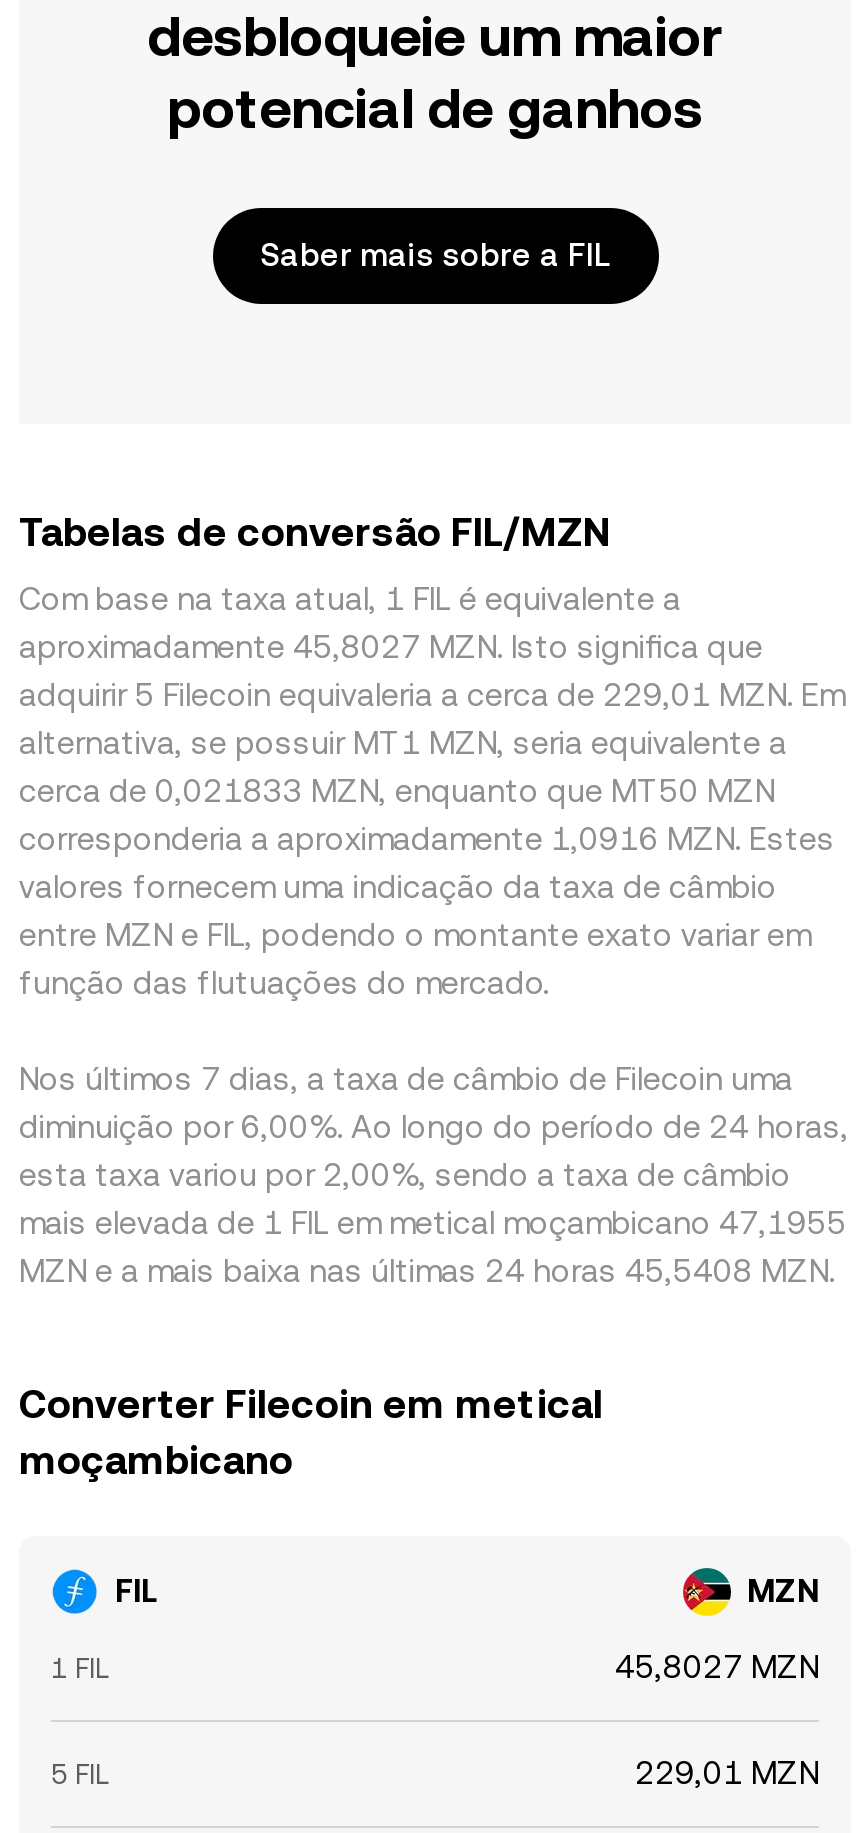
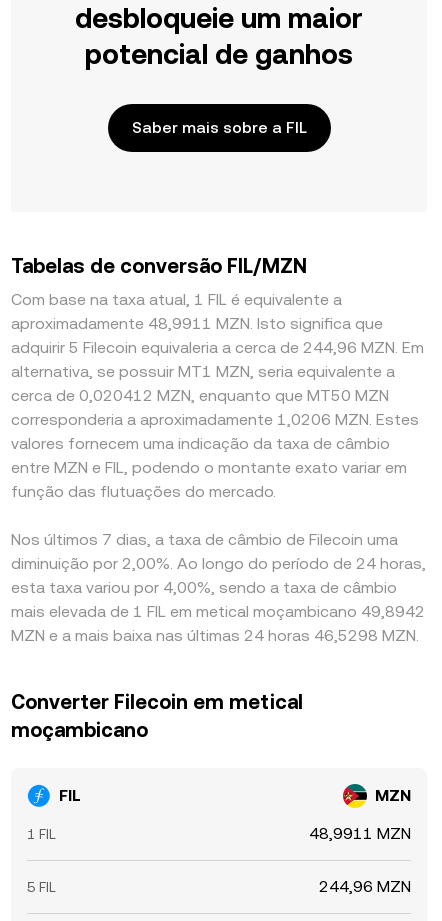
[19,628,763,666] aproximadamente 45,8027 MZN. Isto significa que -> [11,314,383,333] aproximadamente 48,9911 MZN. Isto significa que
[19,676,845,714] adquirir 5 Filecoin equivaleria a cerca de 229,01 MZN. Em -> [11,338,424,357] adquirir 5 Filecoin equivaleria a cerca de 244,96 MZN. Em
[19,772,775,810] cerca de 0,021833 MZN, enquanto que MT50 MZN -> [11,386,389,405] cerca de 0,020412 MZN, enquanto que MT50 MZN
[19,820,835,858] corresponderia a aproximadamente 1,0916 MZN. Estes -> [11,410,419,429] corresponderia a aproximadamente 1,0206 MZN. Estes
[19,1108,849,1146] diminuição por 6,00%. Ao longo do período de 24 horas, -> [11,554,426,573] diminuição por 2,00%. Ao longo do período de 24 horas,
[19,1156,791,1194] esta taxa variou por 2,00%, sendo a taxa de câmbio -> [11,578,397,597] esta taxa variou por 4,00%, sendo a taxa de câmbio
[19,1204,847,1242] mais elevada de 1 FIL em metical moçambicano 47,1955 -> [11,602,425,621] mais elevada de 1 FIL em metical moçambicano 49,8942
[19,1252,835,1290] MZN e a mais baixa nas últimas 24 horas 45,5408 MZN. -> [11,626,419,645] MZN e a mais baixa nas últimas 24 horas 46,5298 MZN.
[615,1648,819,1686] 45,8027 MZN -> [309,824,411,843] 48,9911 MZN
[635,1754,819,1792] 229,01 MZN -> [319,877,411,896] 244,96 MZN

